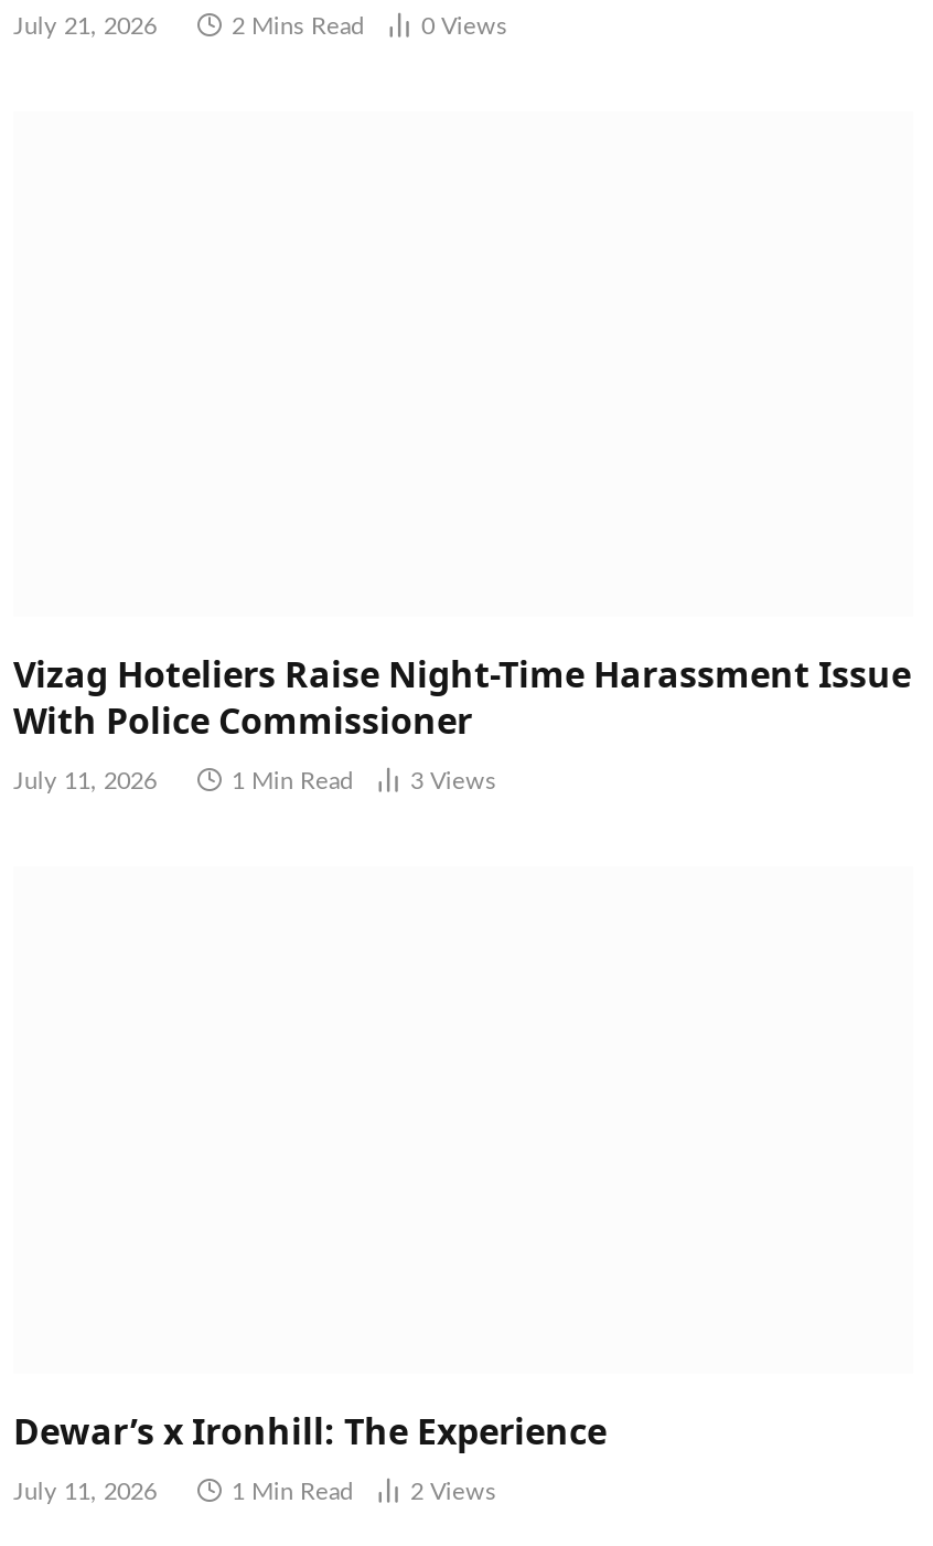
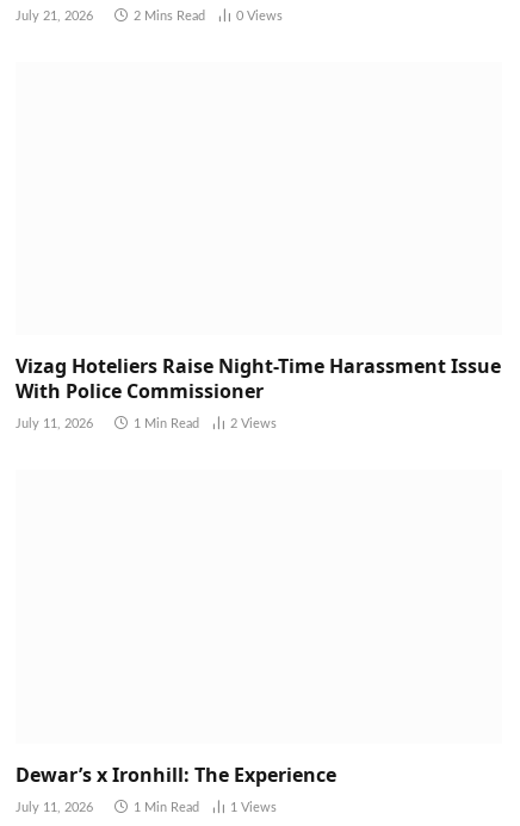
[410,769,496,794] 3 Views -> [230,417,277,430] 2 Views
[410,1479,496,1503] 2 Views -> [230,800,277,814] 1 Views

